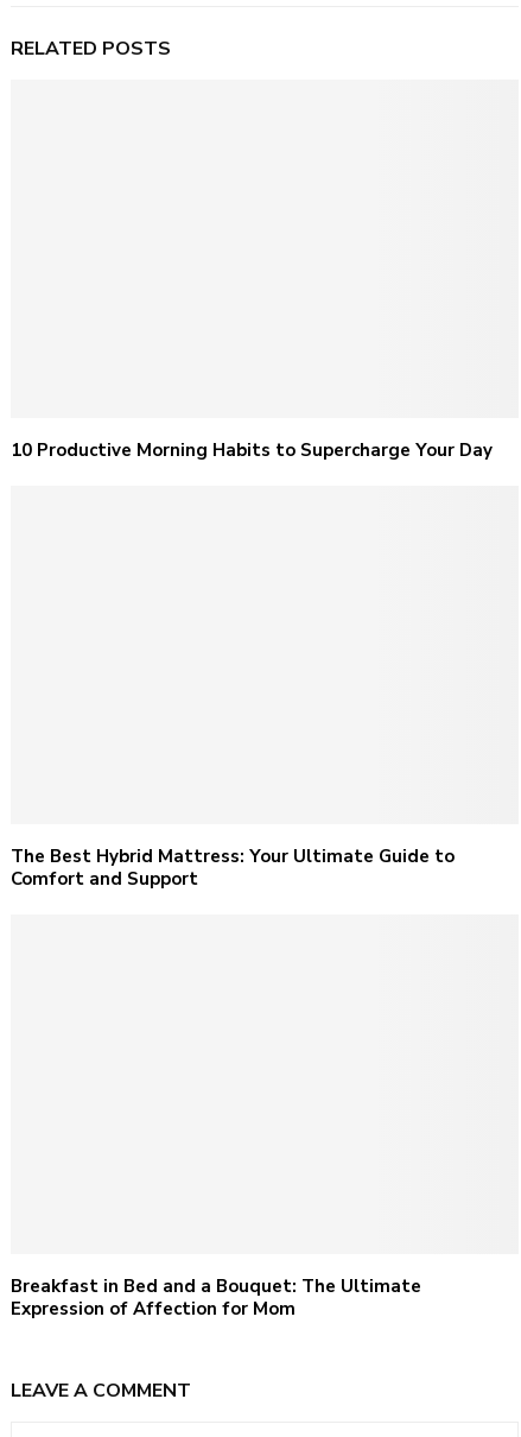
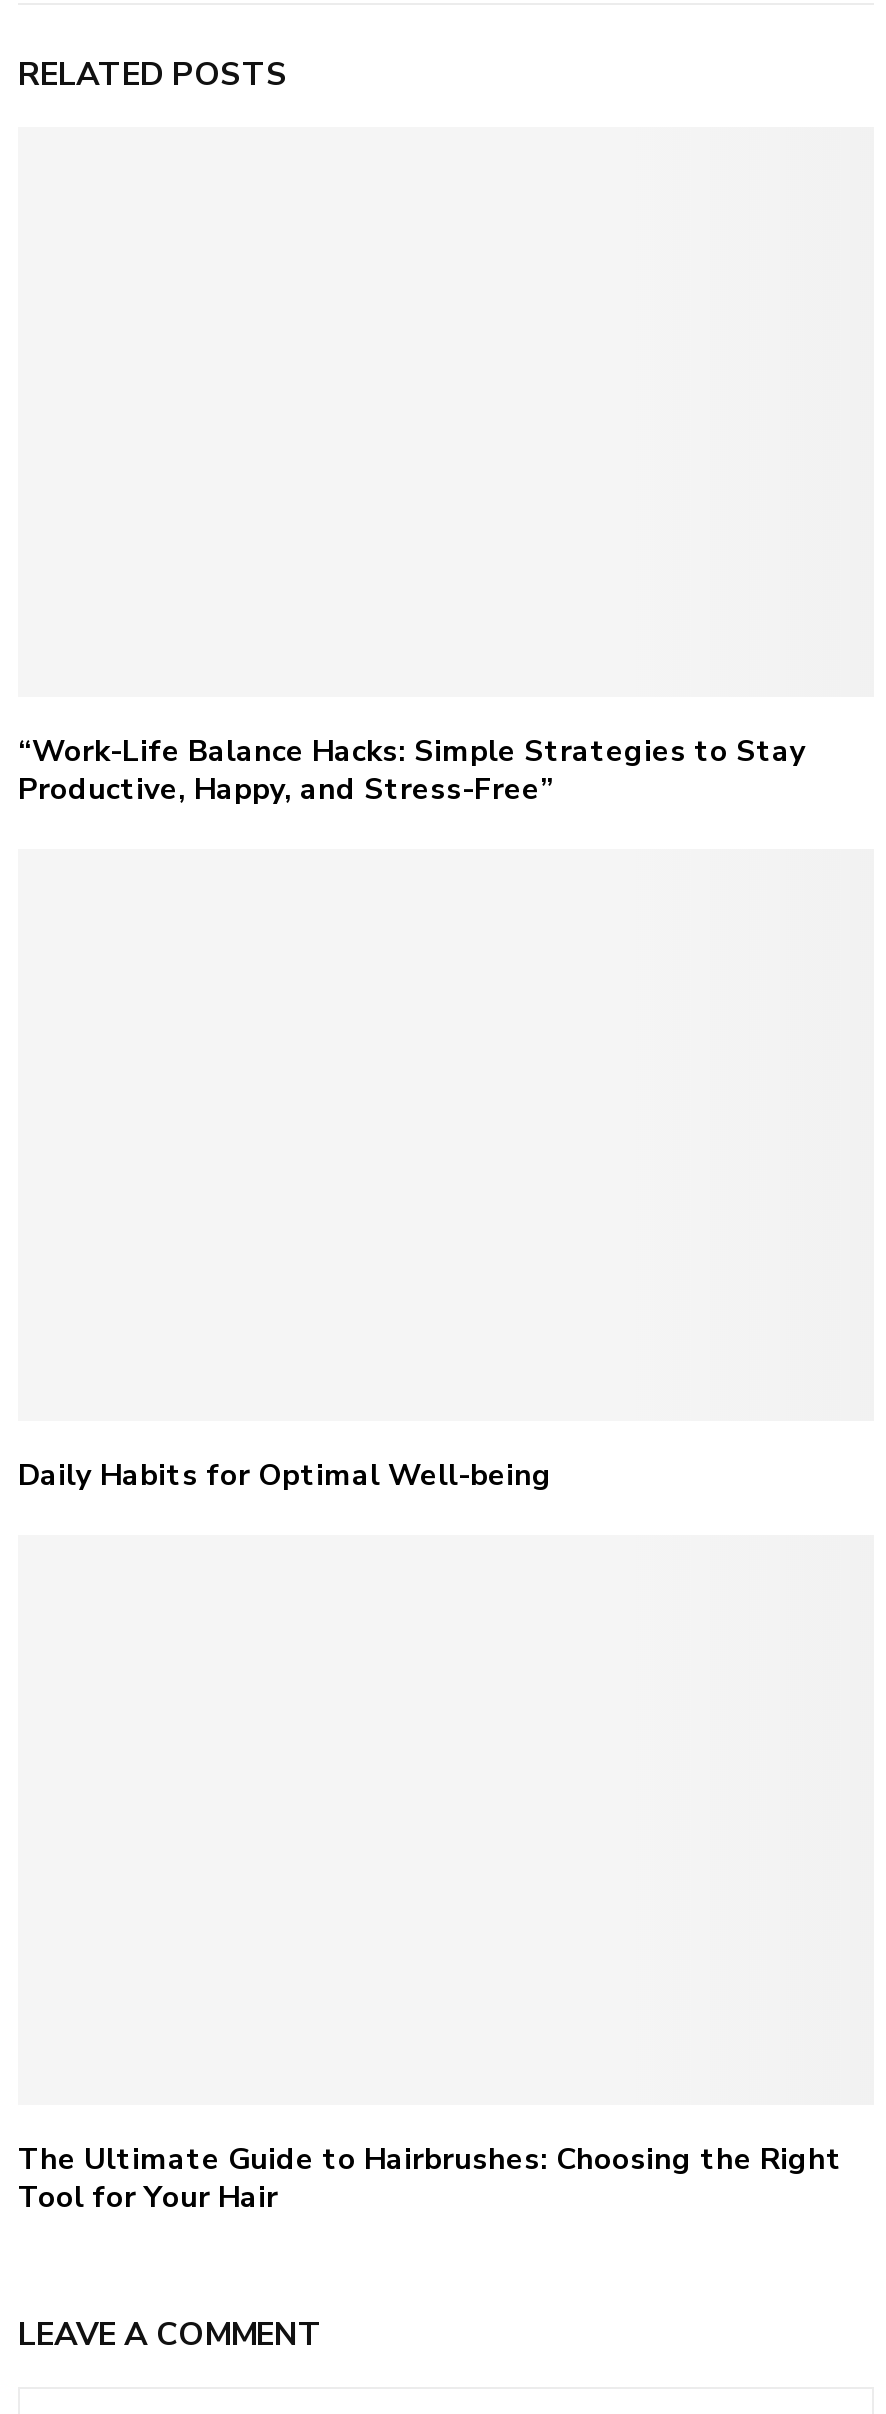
[11,438,493,462] 10 Productive Morning Habits to Supercharge Your Day -> [18,731,806,809] “Work-Life Balance Hacks: Simple Strategies to Stay | Productive, Happy, and Stress-Free”
[11,845,455,891] The Best Hybrid Mattress: Your Ultimate Guide to | Comfort and Support -> [18,1454,552,1494] Daily Habits for Optimal Well-being
[11,1274,421,1320] Breakfast in Bed and a Bouquet: The Ultimate | Expression of Affection for Mom -> [18,2138,842,2216] The Ultimate Guide to Hairbrushes: Choosing the Right | Tool for Your Hair

